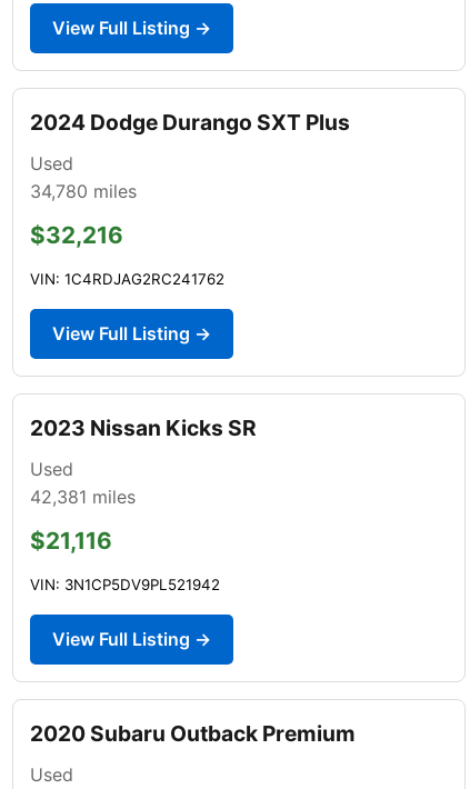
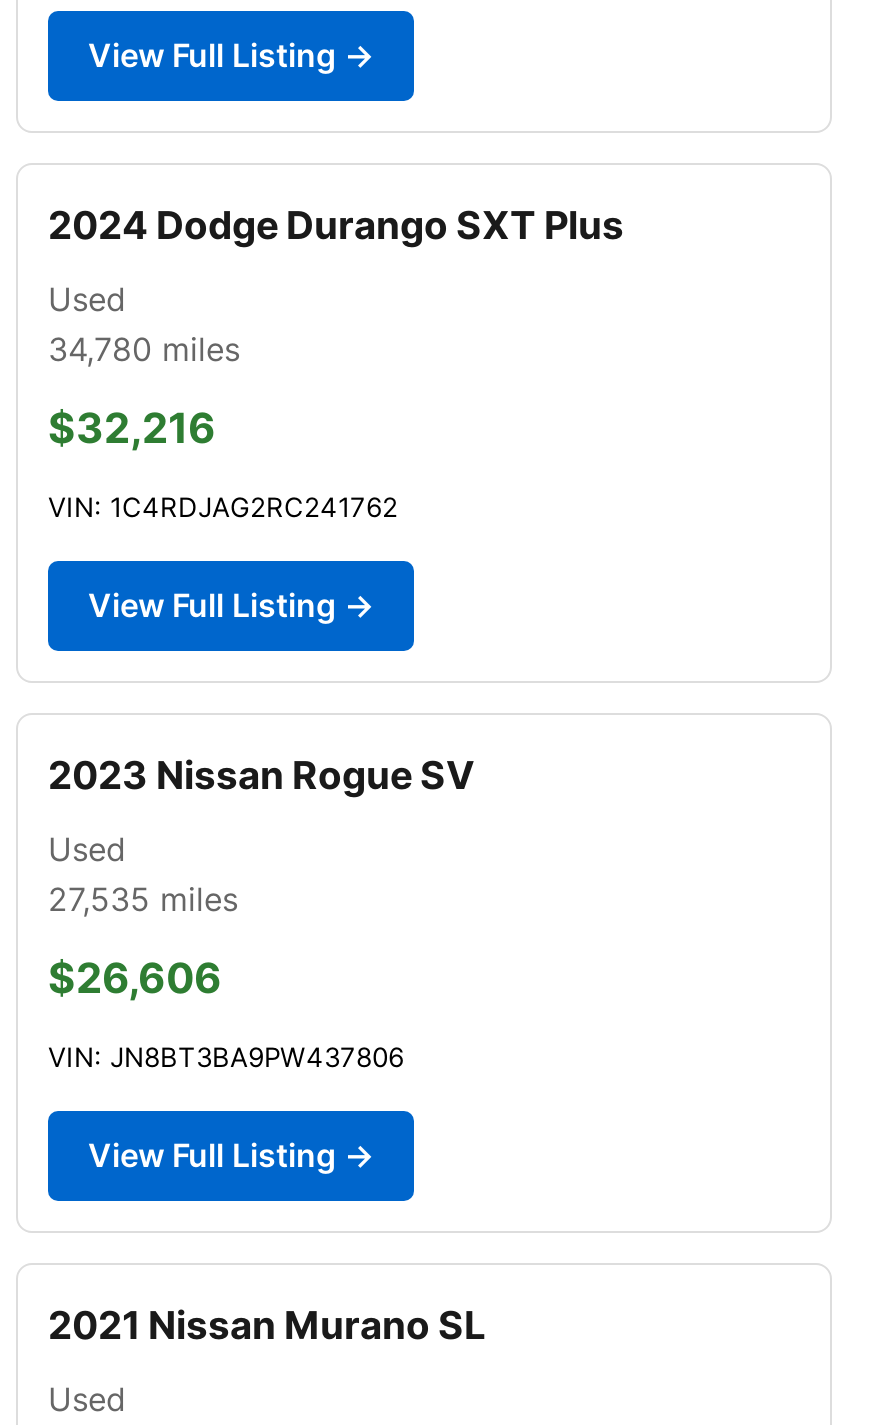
[30,414,257,441] 2023 Nissan Kicks SR -> [48,751,474,799] 2023 Nissan Rogue SV
[30,486,136,508] 42,381 miles -> [48,879,238,919] 27,535 miles
[30,527,112,554] $21,116 -> [48,953,222,1003] $26,606
[30,576,220,593] VIN: 3N1CP5DV9PL521942 -> [48,1041,404,1073] VIN: JN8BT3BA9PW437806
[30,720,356,747] 2020 Subaru Outback Premium -> [48,1301,486,1349] 2021 Nissan Murano SL

